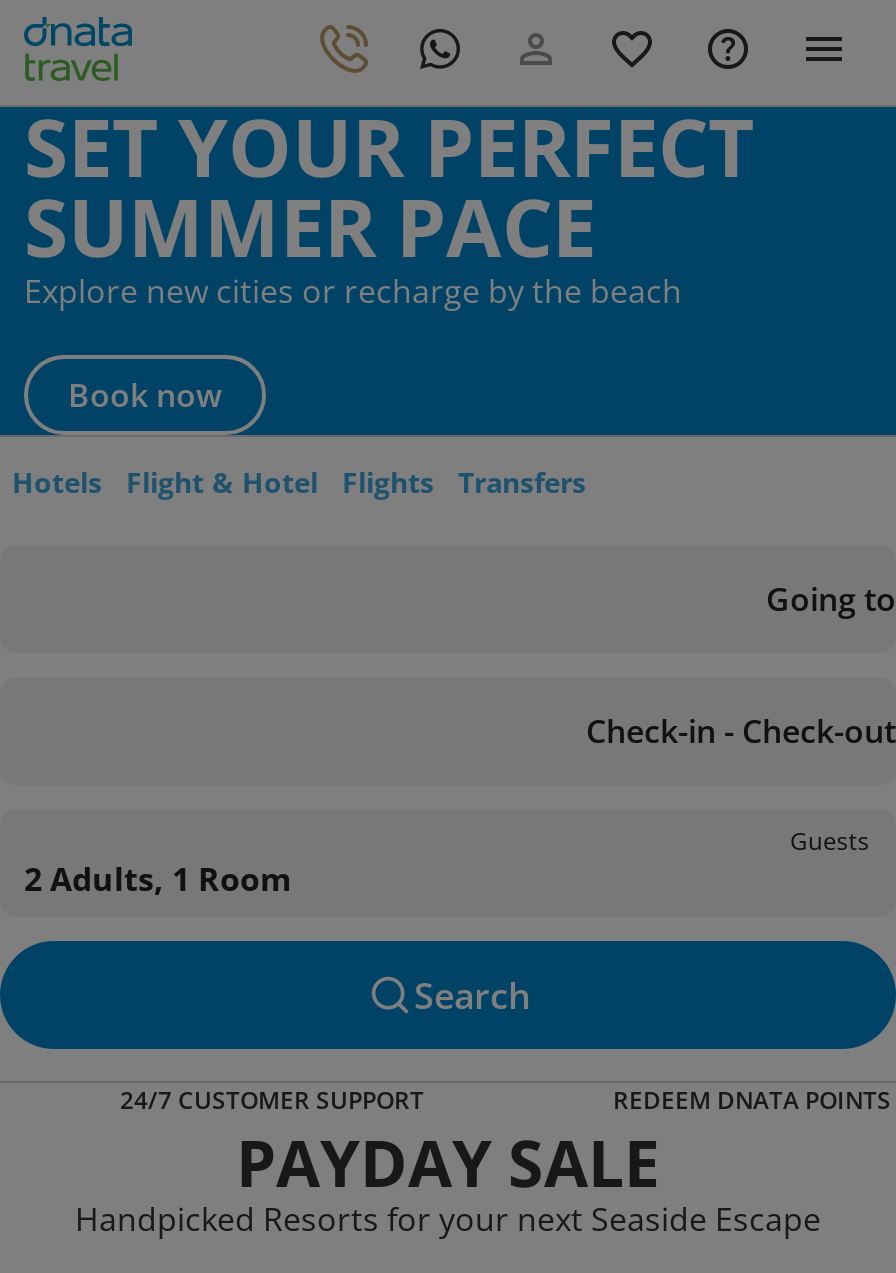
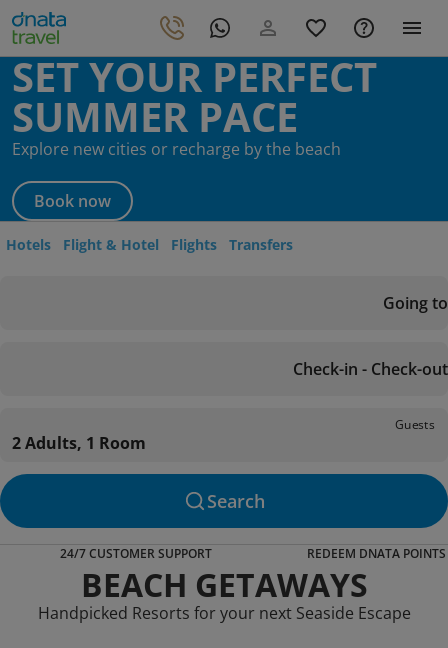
[236,1119,660,1205] PAYDAY SALE -> [80,563,367,606] BEACH GETAWAYS

